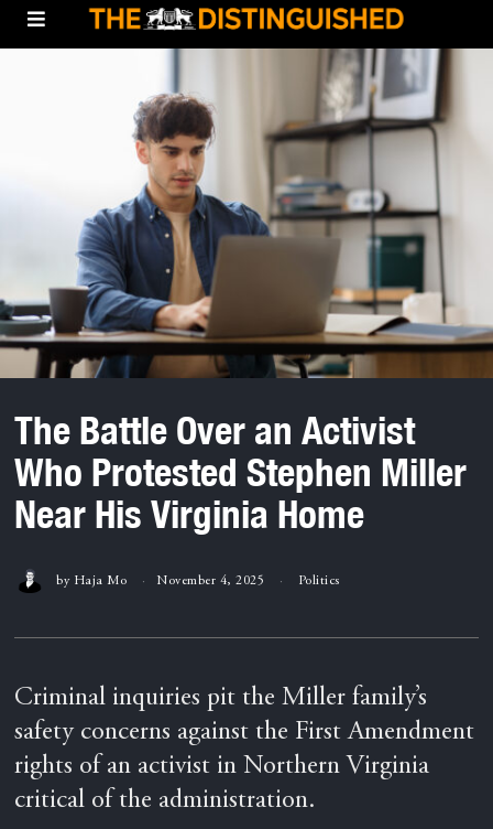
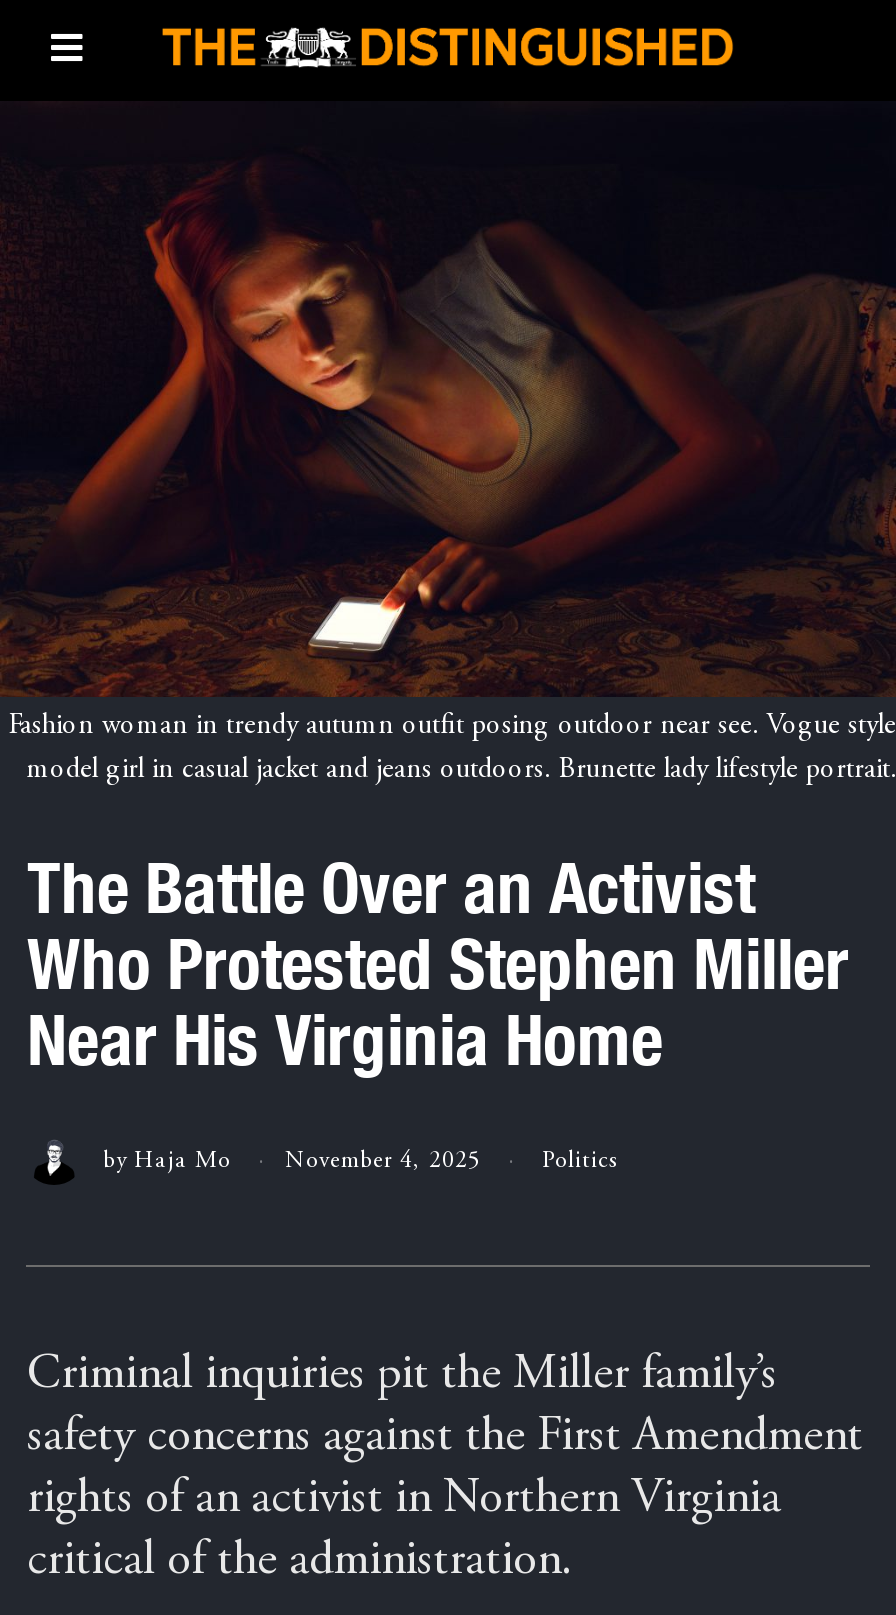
none -> [8,713,896,785] Fashion woman in trendy autumn outfit posing outdoor near see. Vogue style | model girl in casual jacket and jeans outdoors. Brunette lady lifestyle portrait.
[3,47,490,325] [image] -> [6,121,890,697] [image]

